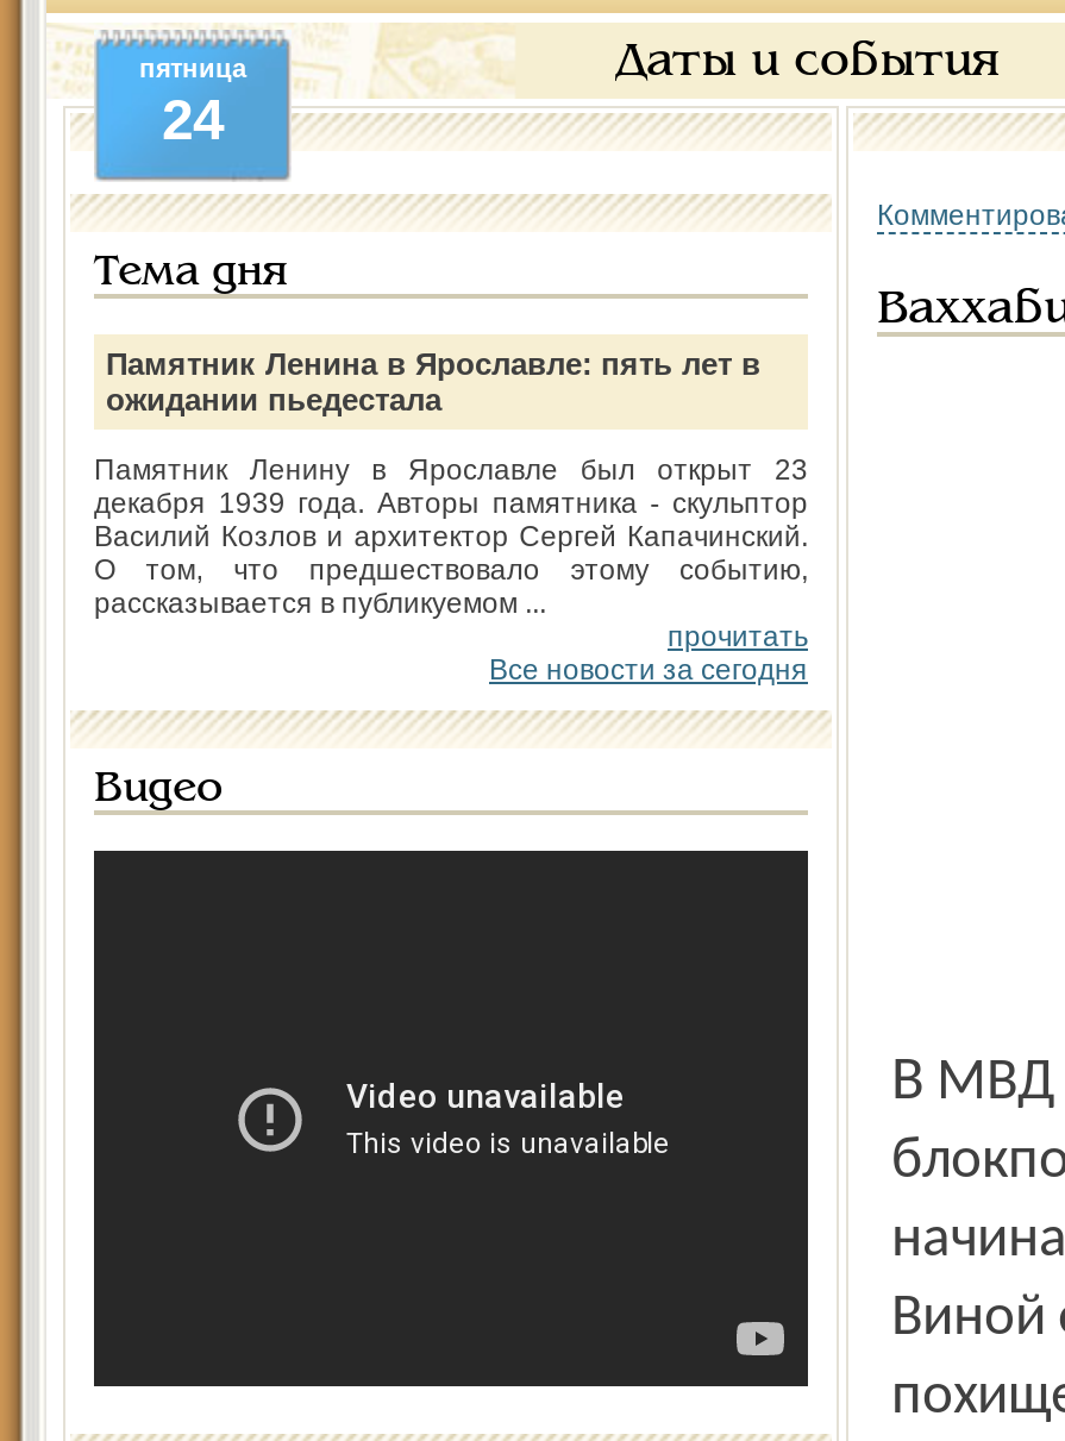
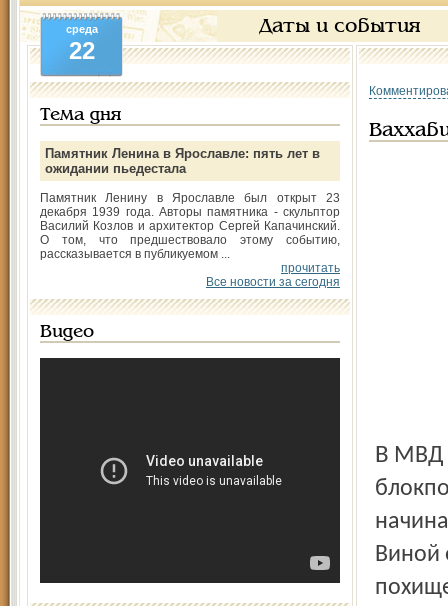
[139,54,246,151] пятница | 24 -> [65,23,97,64] среда | 22

